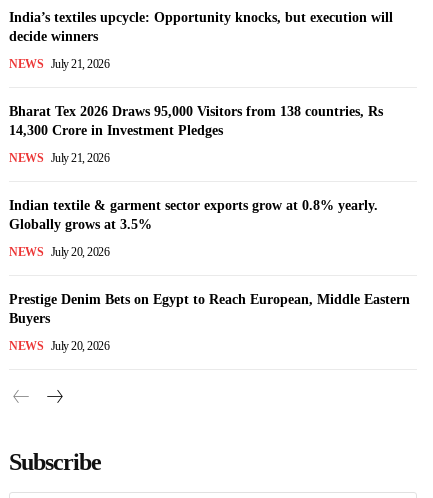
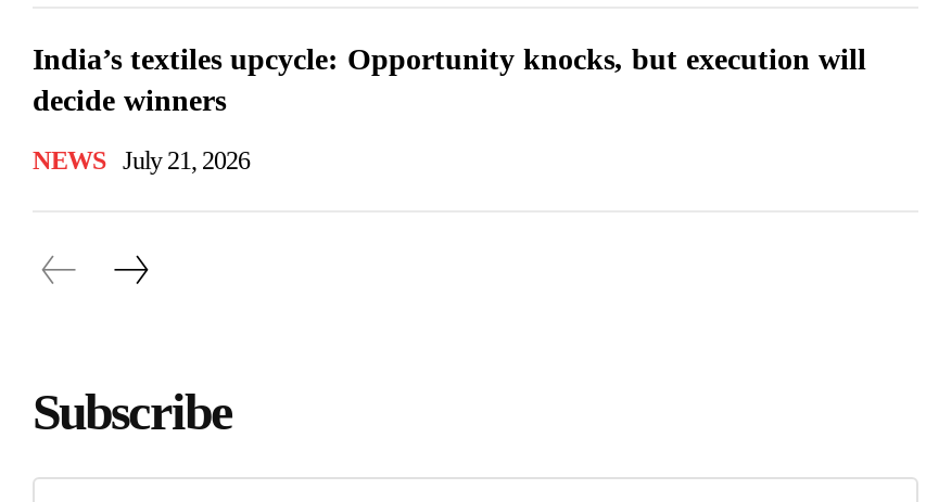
[9,104,410,353] Bharat Tex 2026 Draws 95,000 Visitors from 138 countries, Rs | 14,300 Crore in Investment Pledges | NEWS July 21, 2026 | Indian textile & garment sector exports grow at 0.8% yearly. | Globally grows at 3.5% | NEWS July 20, 2026 | Prestige Denim Bets on Egypt to Reach European, Middle Eastern | Buyers | NEWS July 20, 2026 -> none

